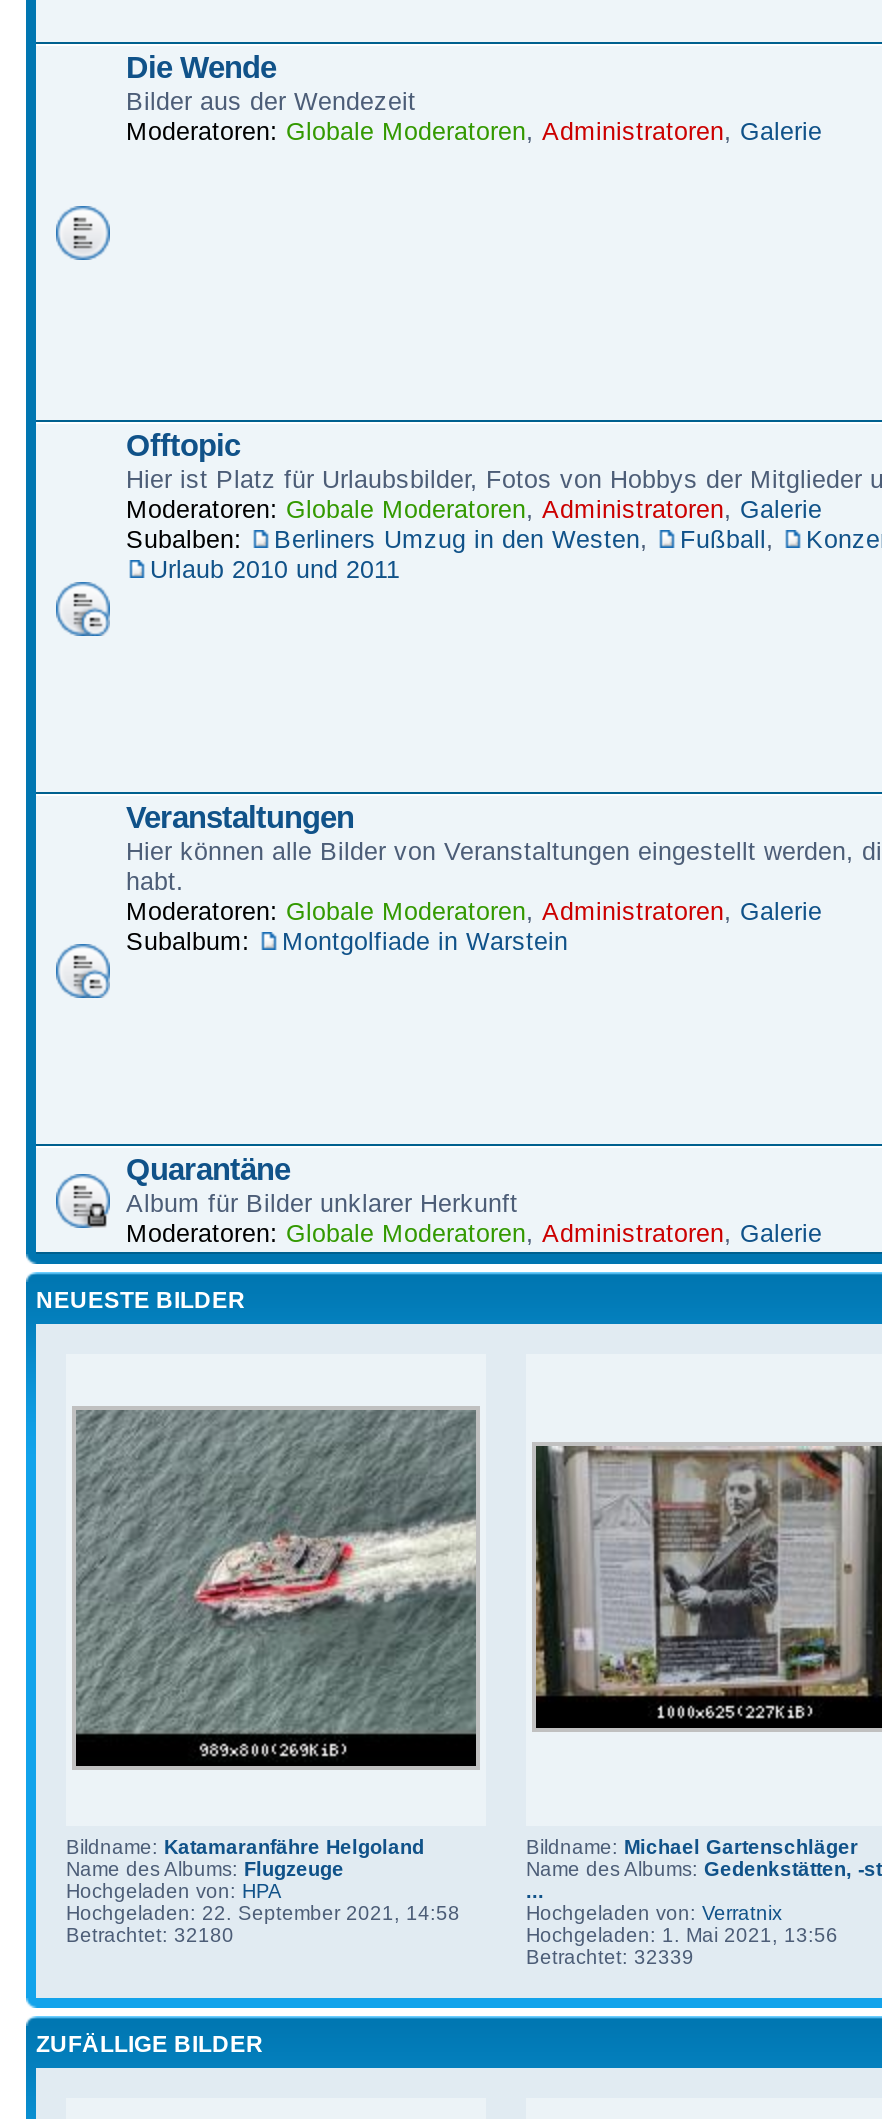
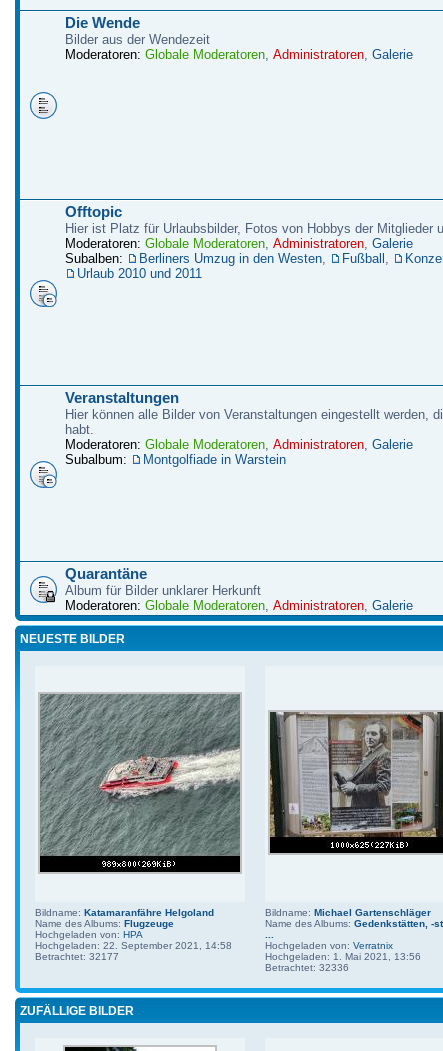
[66,1923,234,1945] Betrachtet: 32180 -> [35,950,119,961] Betrachtet: 32177
[526,1945,694,1967] Betrachtet: 32339 -> [265,961,349,972] Betrachtet: 32336

